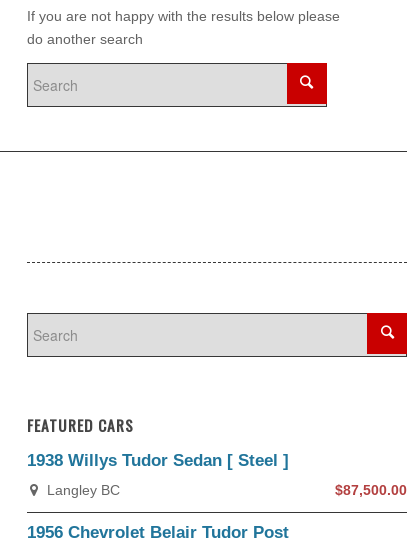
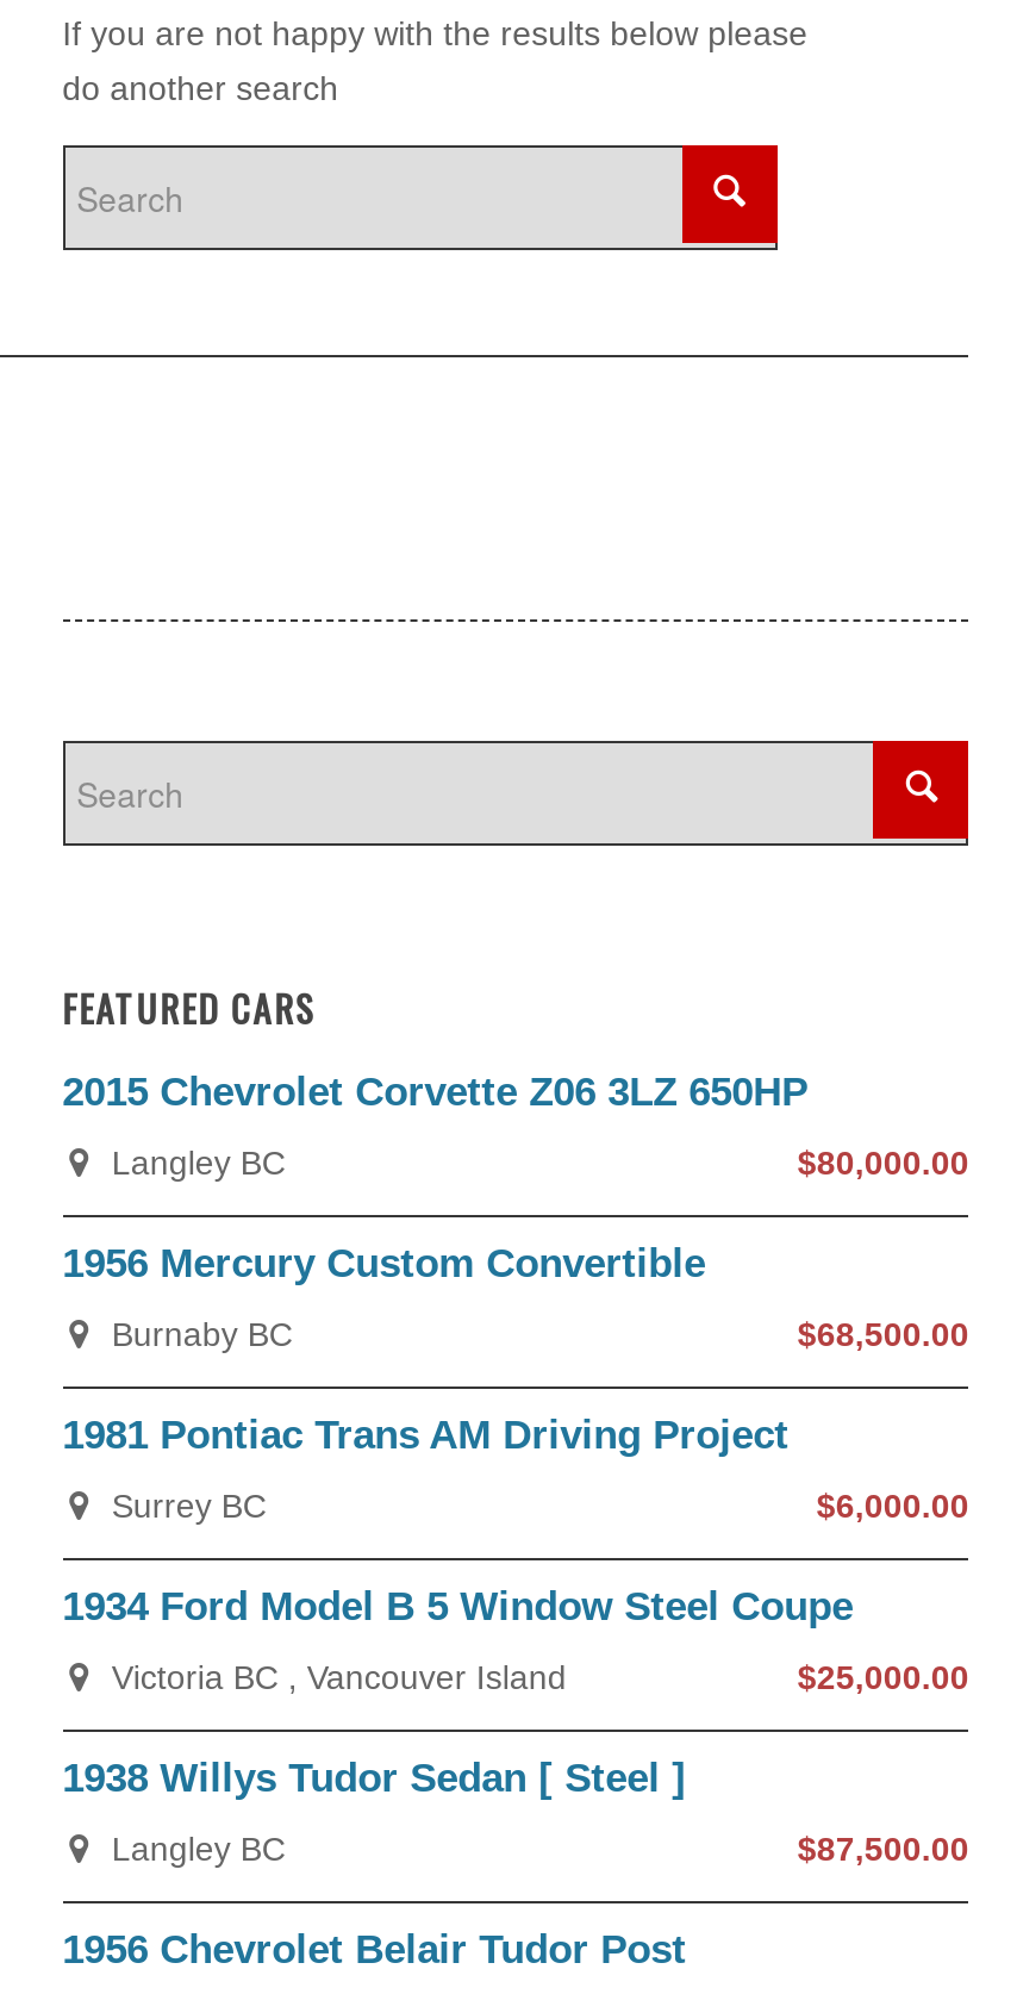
none -> [62,1069,969,1696] 2015 Chevrolet Corvette Z06 3LZ 650HP | Langley BC | $80,000.00 | 1956 Mercury Custom Convertible | Burnaby BC | $68,500.00 | 1981 Pontiac Trans AM Driving Project | Surrey BC | $6,000.00 | 1934 Ford Model B 5 Window Steel Coupe | Victoria BC , Vancouver Island | $25,000.00

